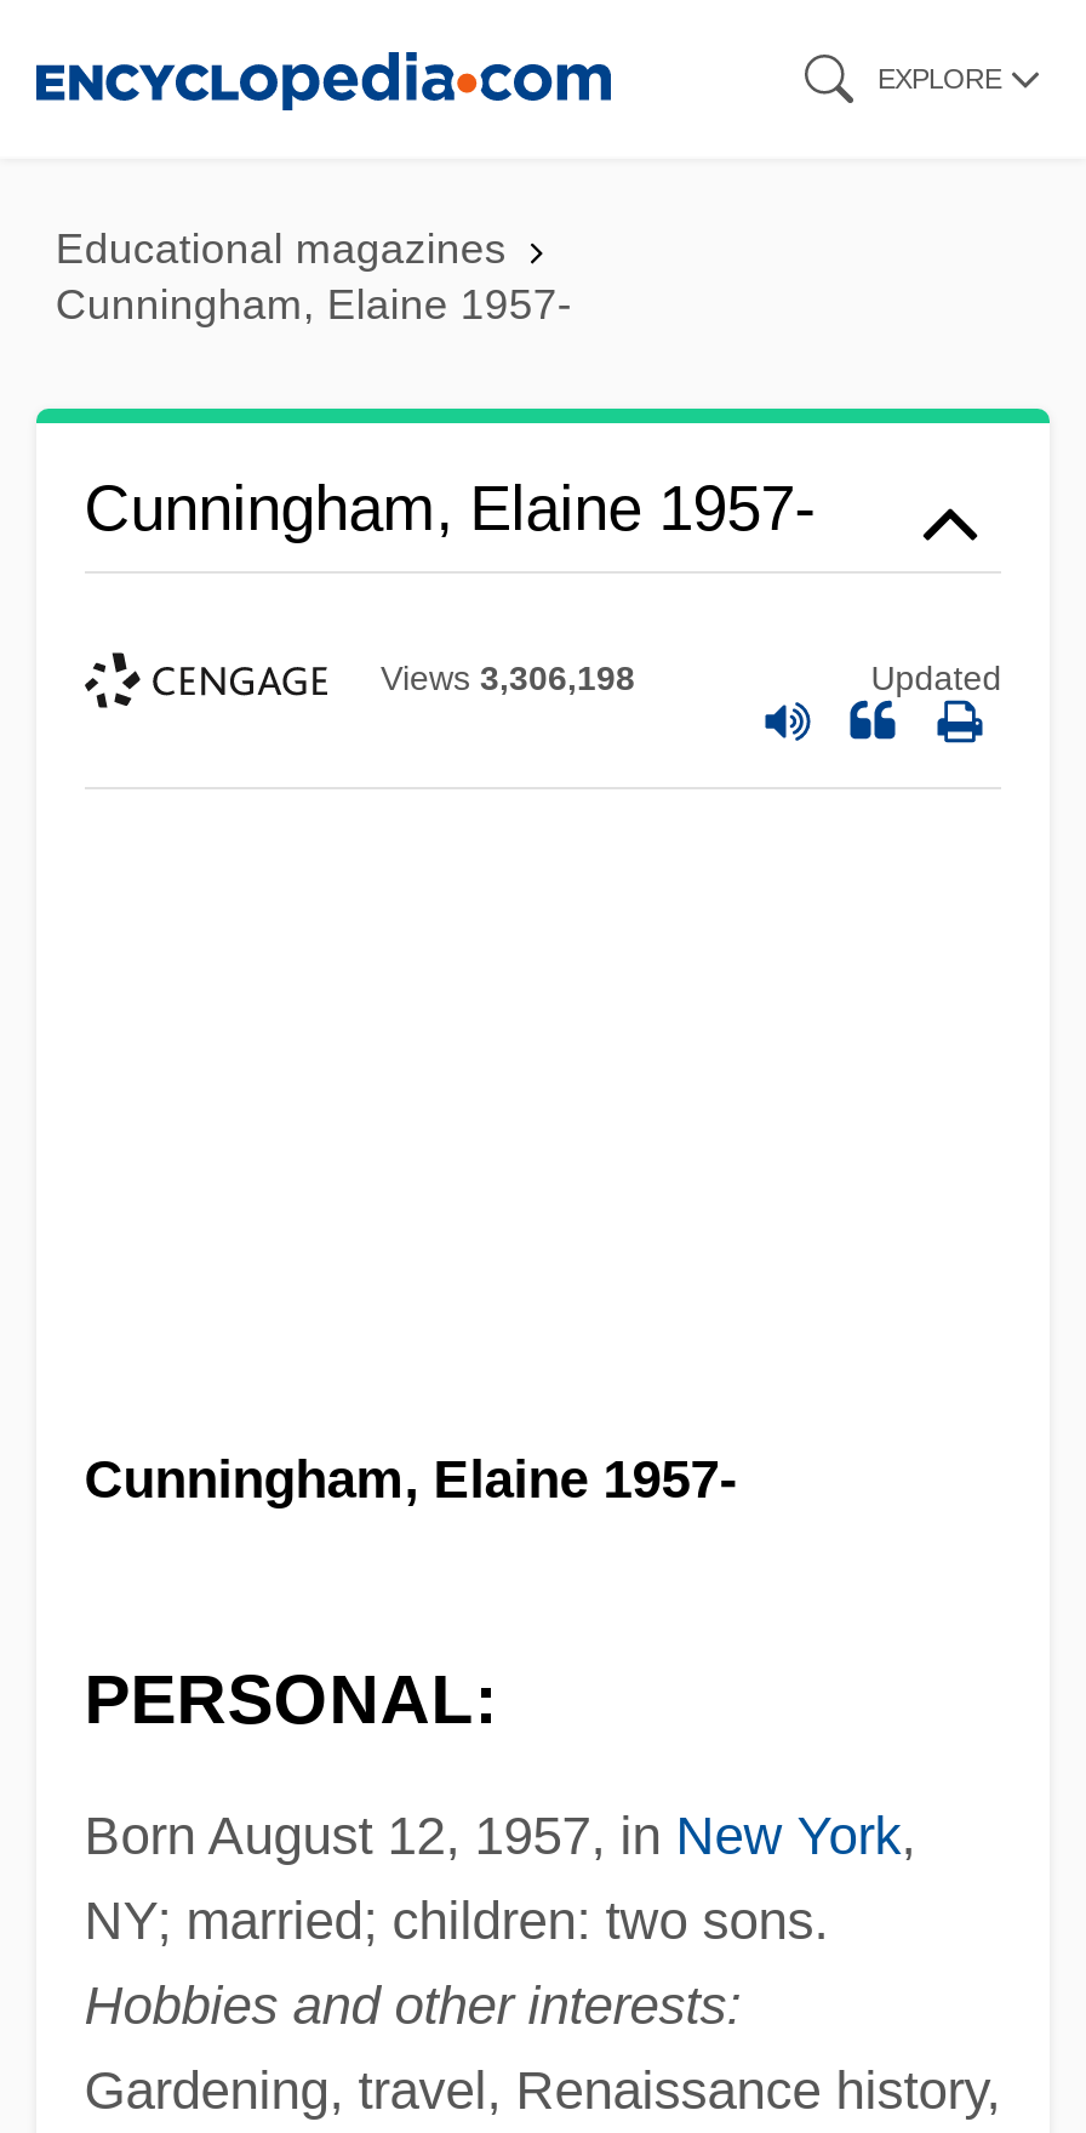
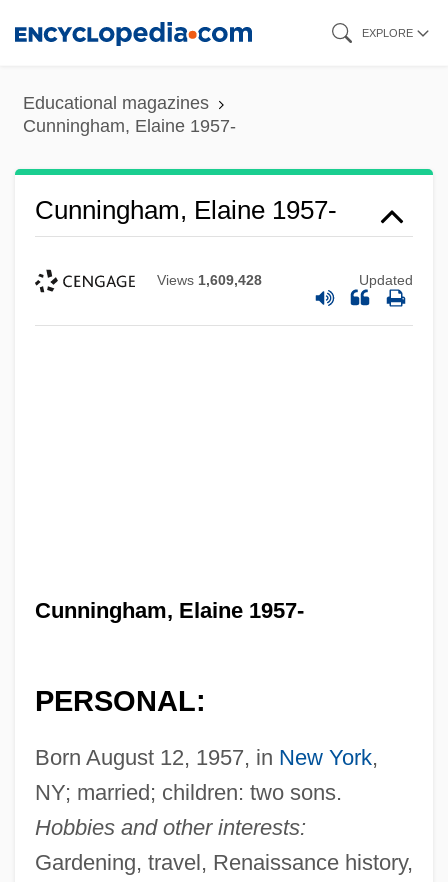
[381,660,635,698] Views 3,306,198 -> [157,272,262,288] Views 1,609,428

